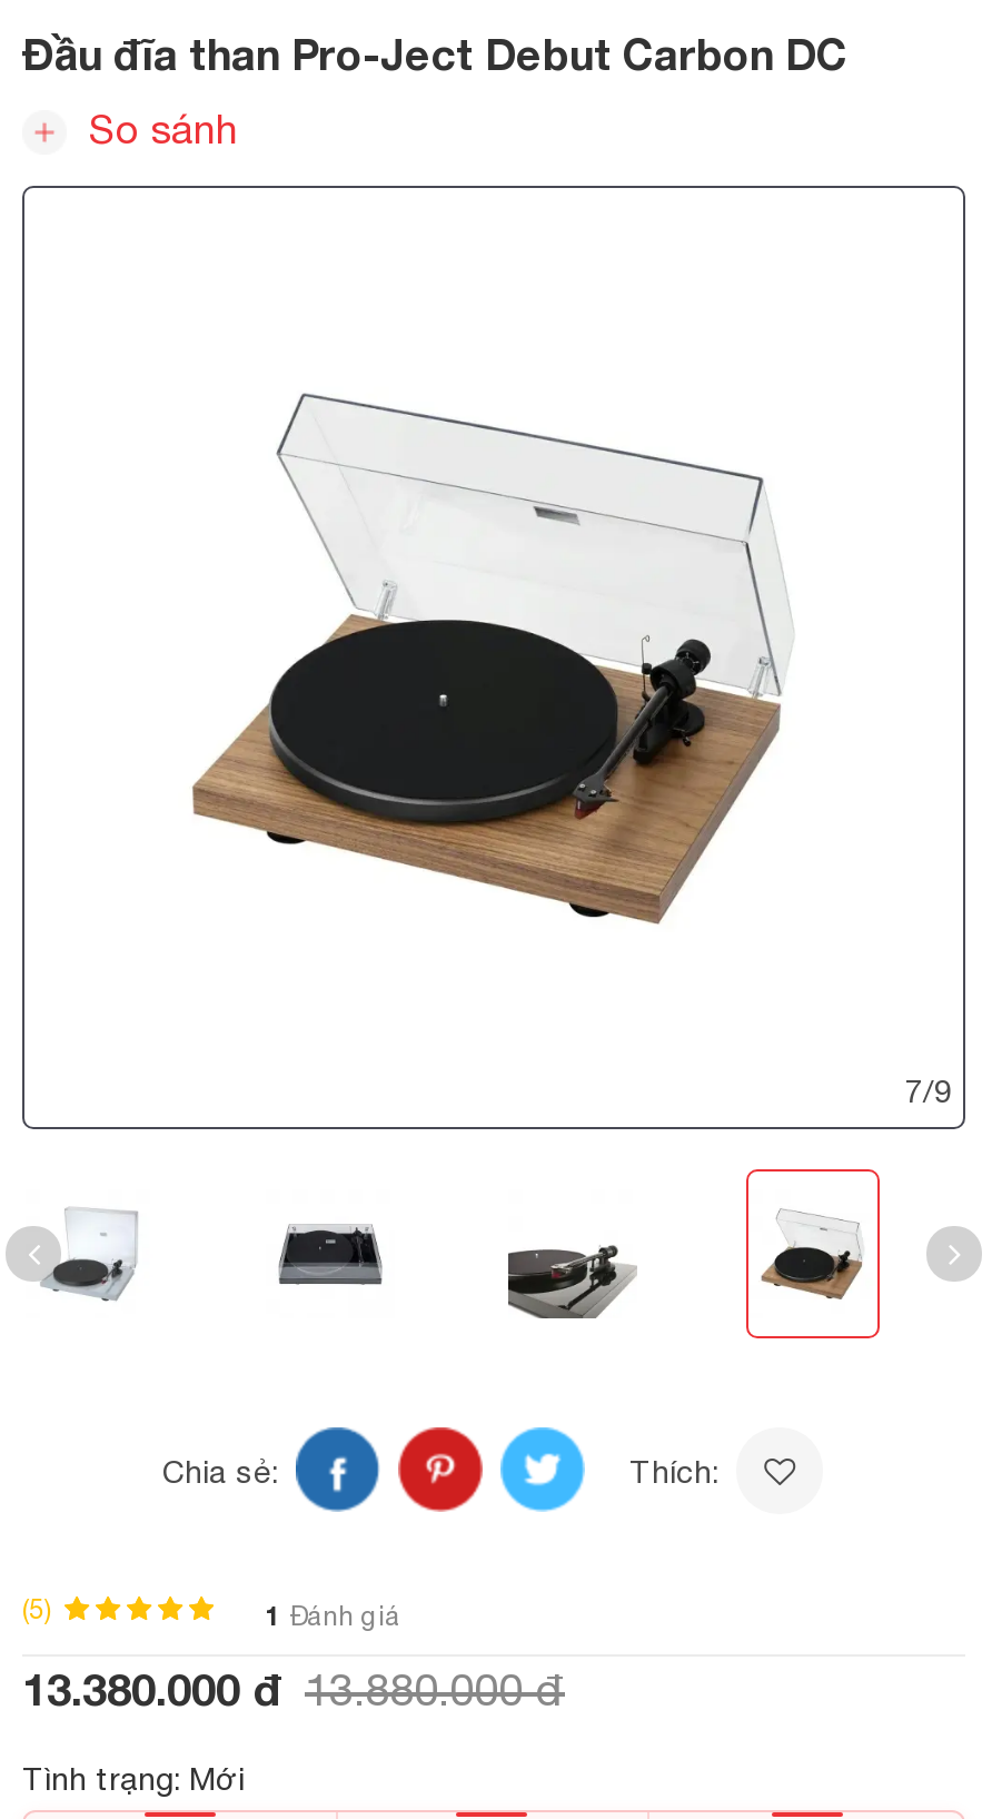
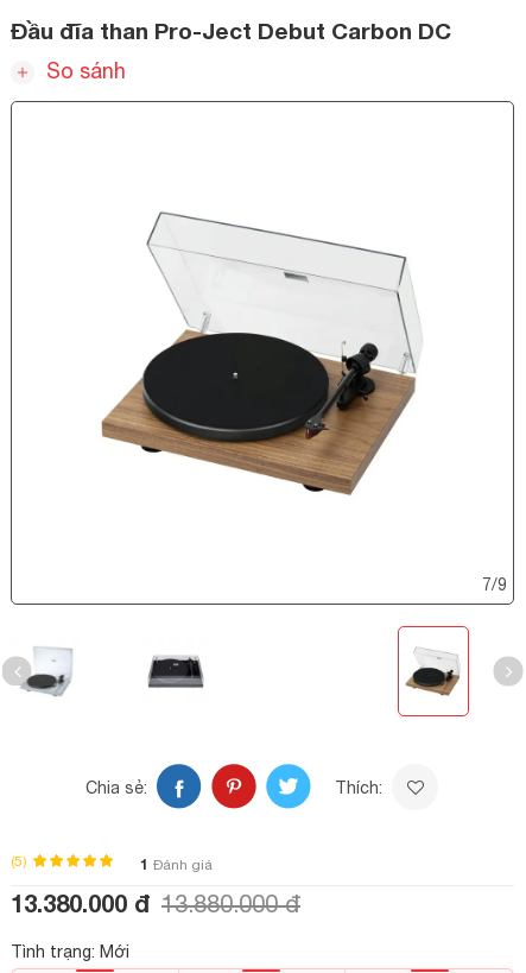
[505,1243,638,1321] [image] -> none

